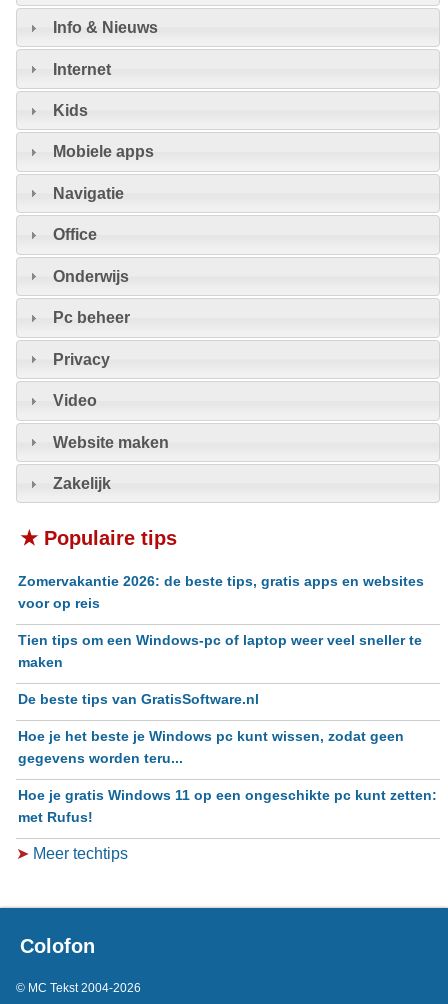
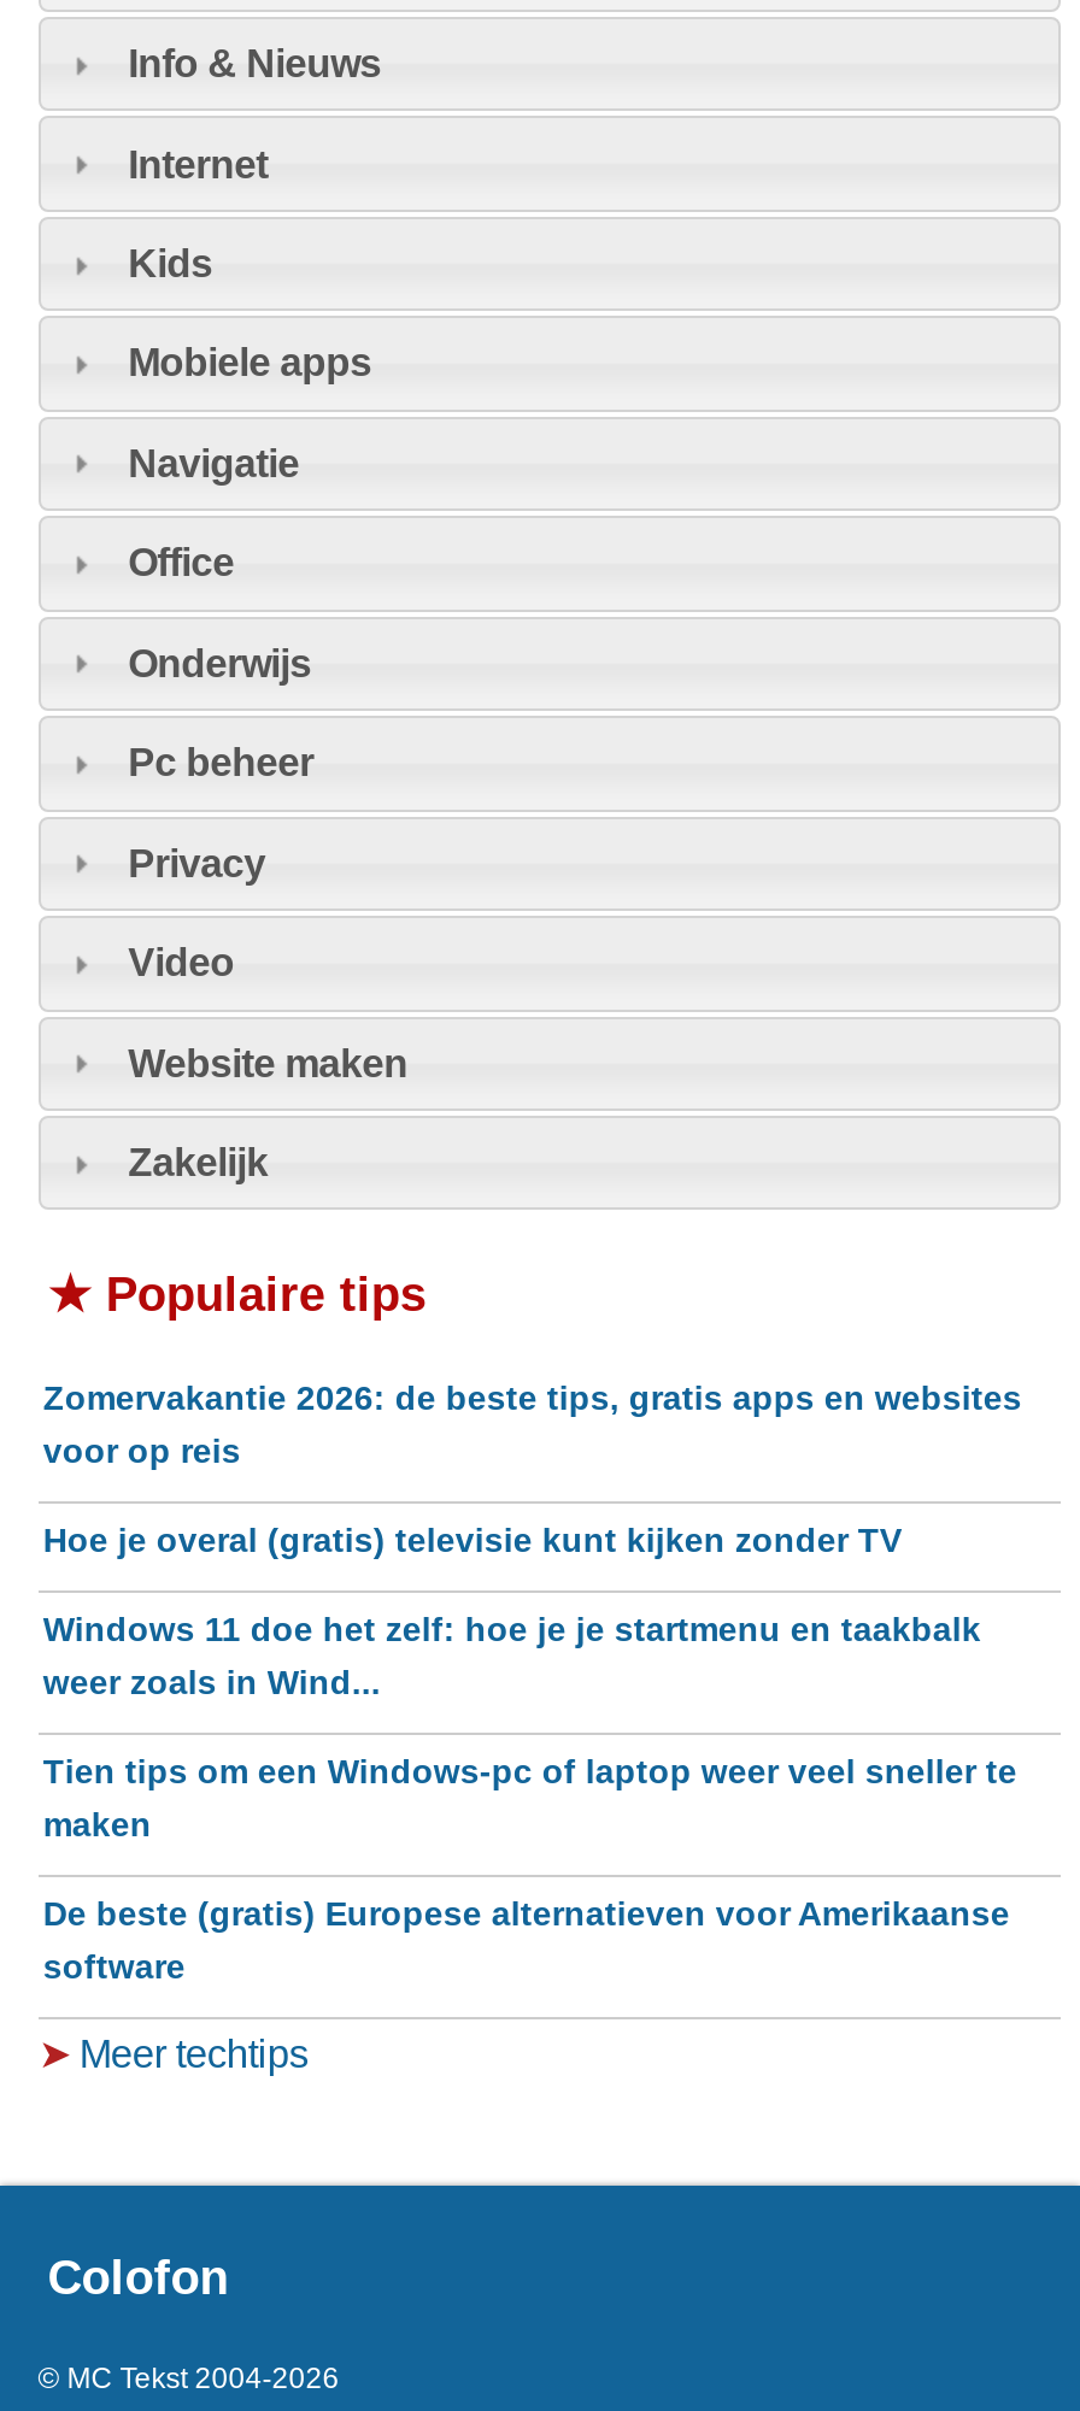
none -> [43,1522,981,1703] Hoe je overal (gratis) televisie kunt kijken zonder TV | Windows 11 doe het zelf: hoe je je startmenu en taakbalk | weer zoals in Wind...
moved [18,632,422,670] -> [43,1753,1017,1845]: Tien tips om een Windows-pc of laptop weer veel sneller te | maken
[18,691,437,825] De beste tips van GratisSoftware.nl | Hoe je het beste je Windows pc kunt wissen, zodat geen | gegevens worden teru... | Hoe je gratis Windows 11 op een ongeschikte pc kunt zetten: | met Rufus! -> [43,1895,1010,1987] De beste (gratis) Europese alternatieven voor Amerikaanse | software

